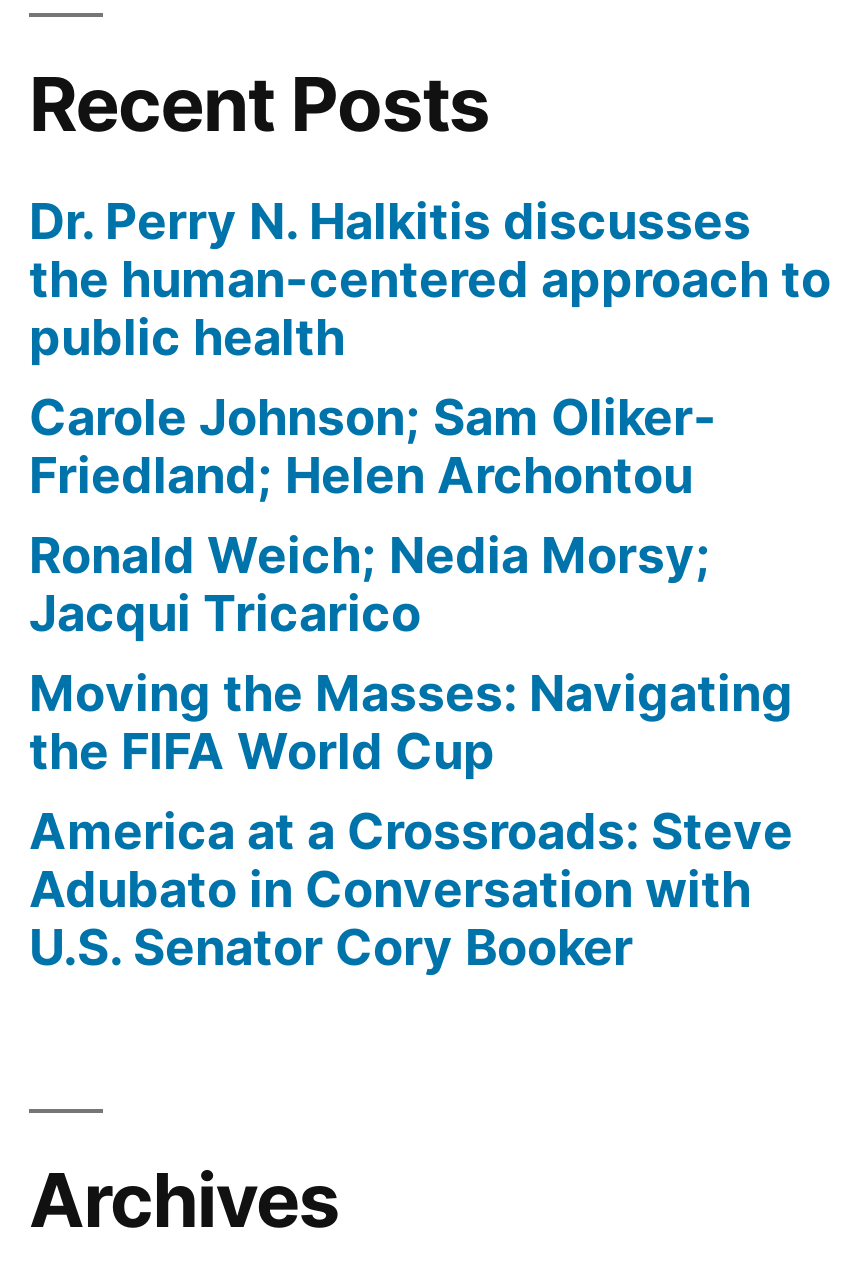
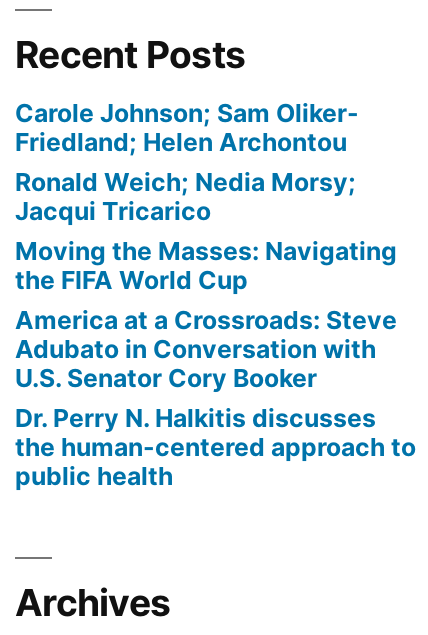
moved [29,191,831,367] -> [15,403,416,491]: Dr. Perry N. Halkitis discusses | the human-centered approach to | public health
moved [29,387,793,977] -> [15,98,397,393]: Carole Johnson; Sam Oliker- | Friedland; Helen Archontou | Ronald Weich; Nedia Morsy; | ... | Adubato in Conversation with | U.S. Senator Cory Booker

